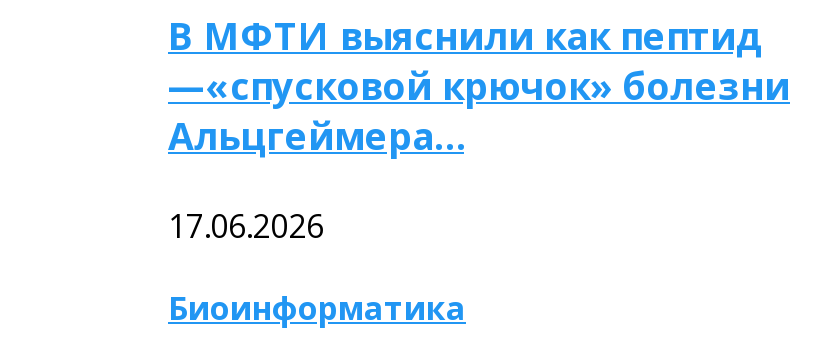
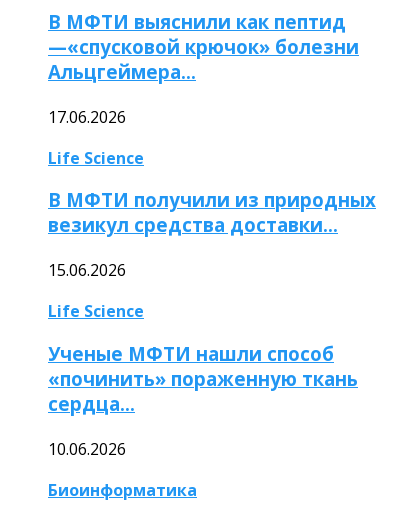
none -> [48,147,376,459] Life Science | В МФТИ получили из природных | везикул средства доставки… | 15.06.2026 | Life Science | Ученые МФТИ нашли способ | «починить» пораженную ткань | сердца… | 10.06.2026

